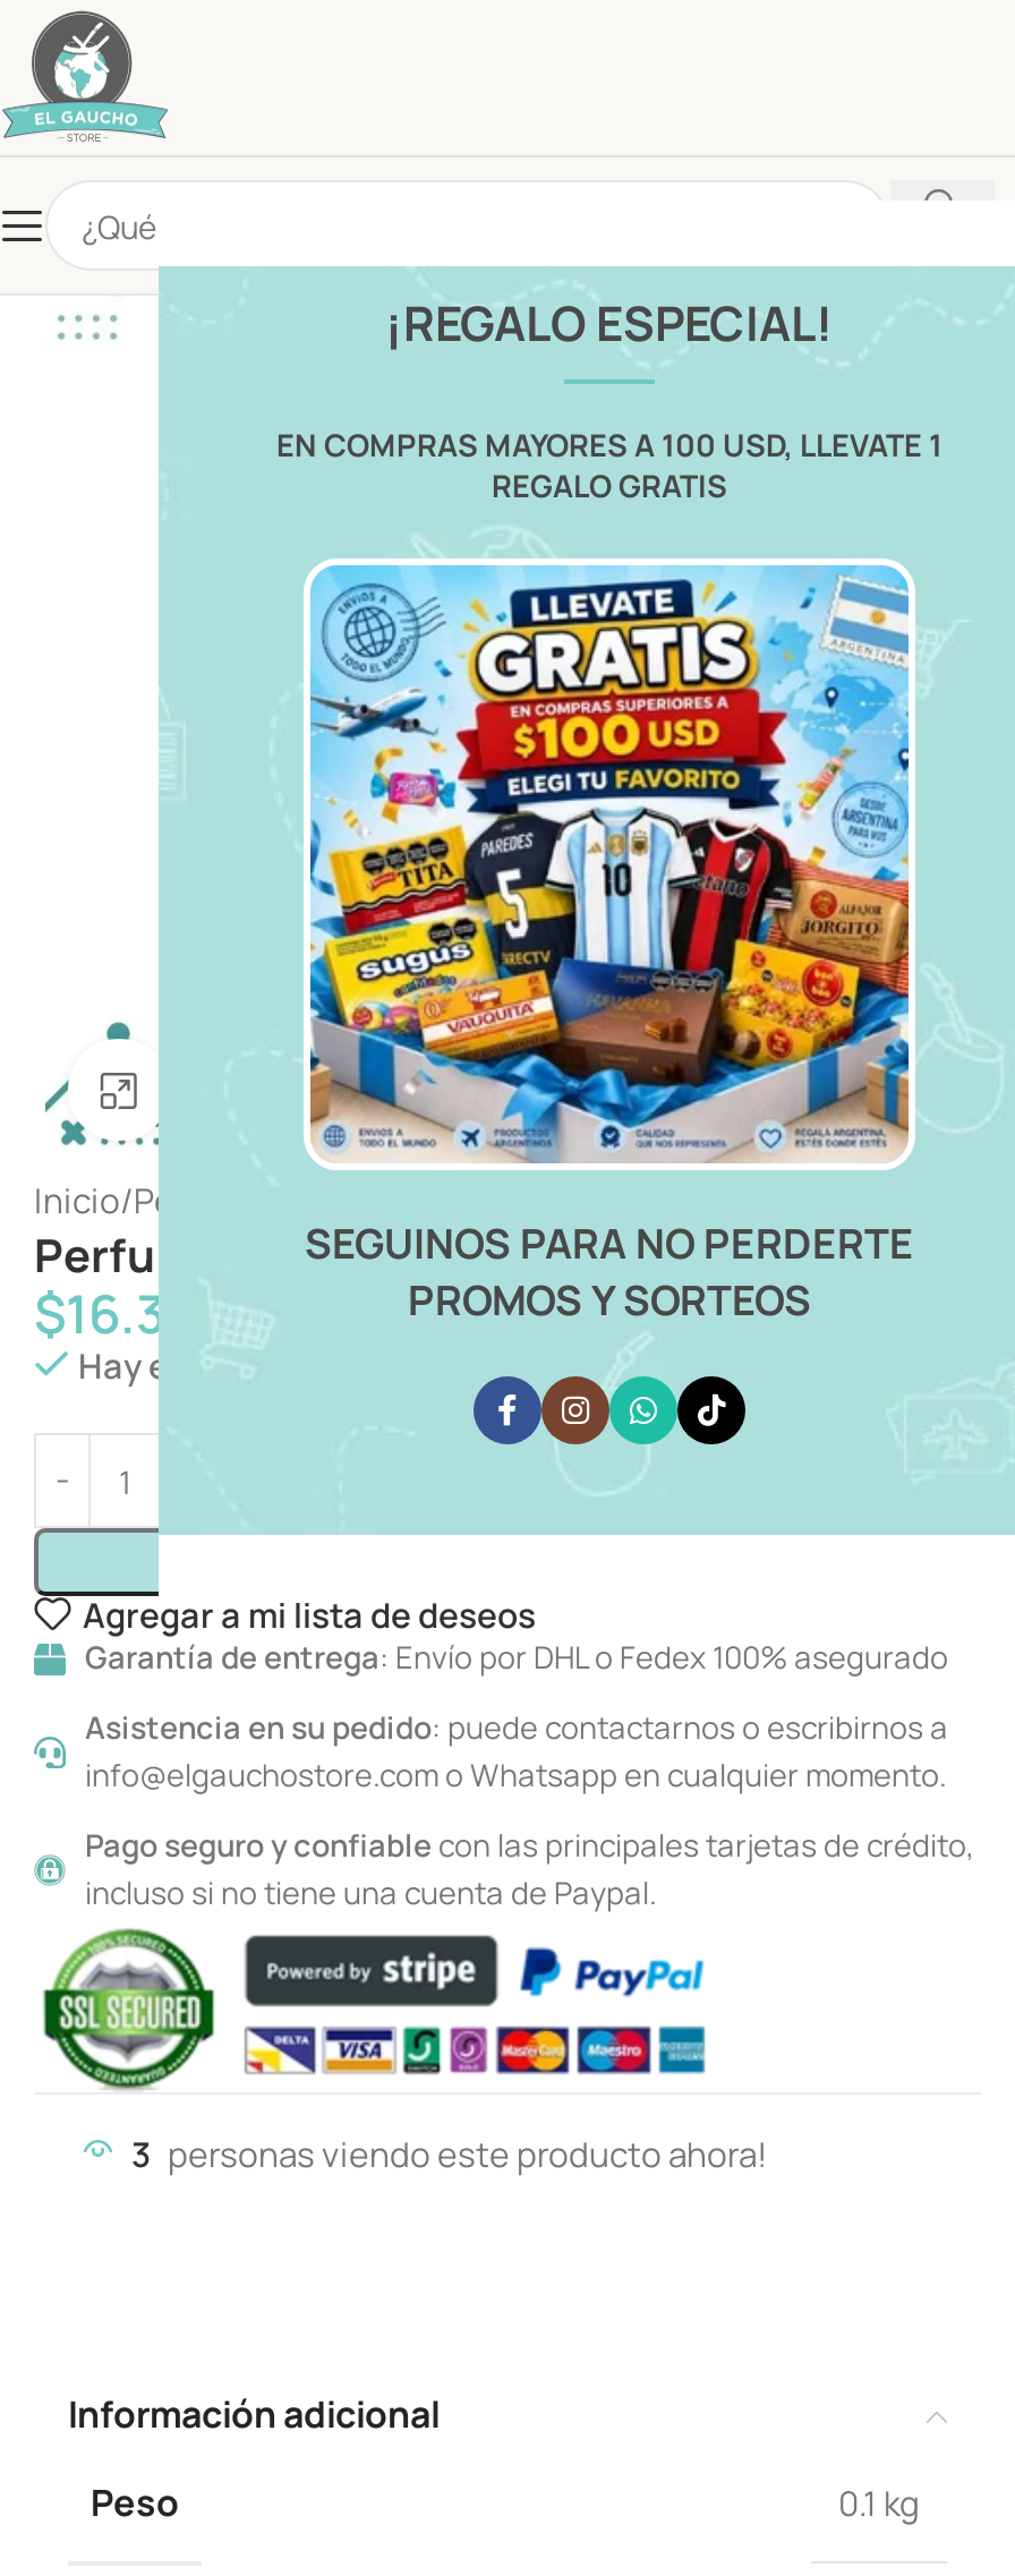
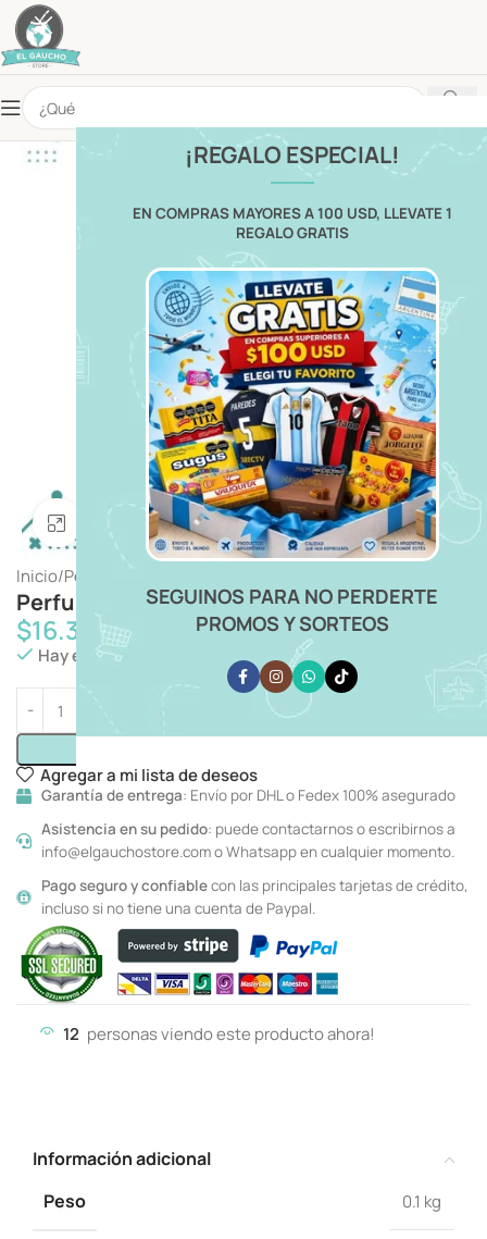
[131,2132,768,2180] 3 personas viendo este producto ahora! -> [63,1023,375,1046] 12 personas viendo este producto ahora!

